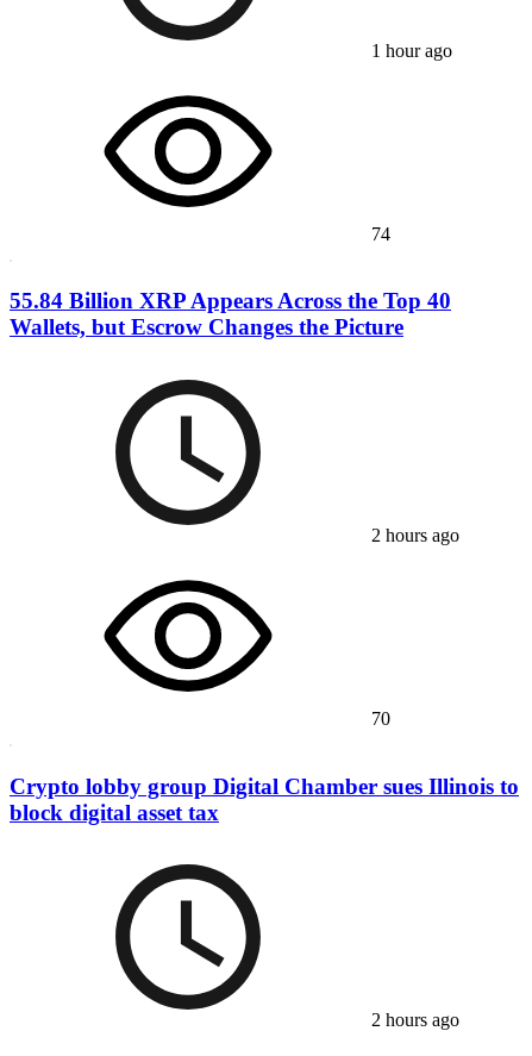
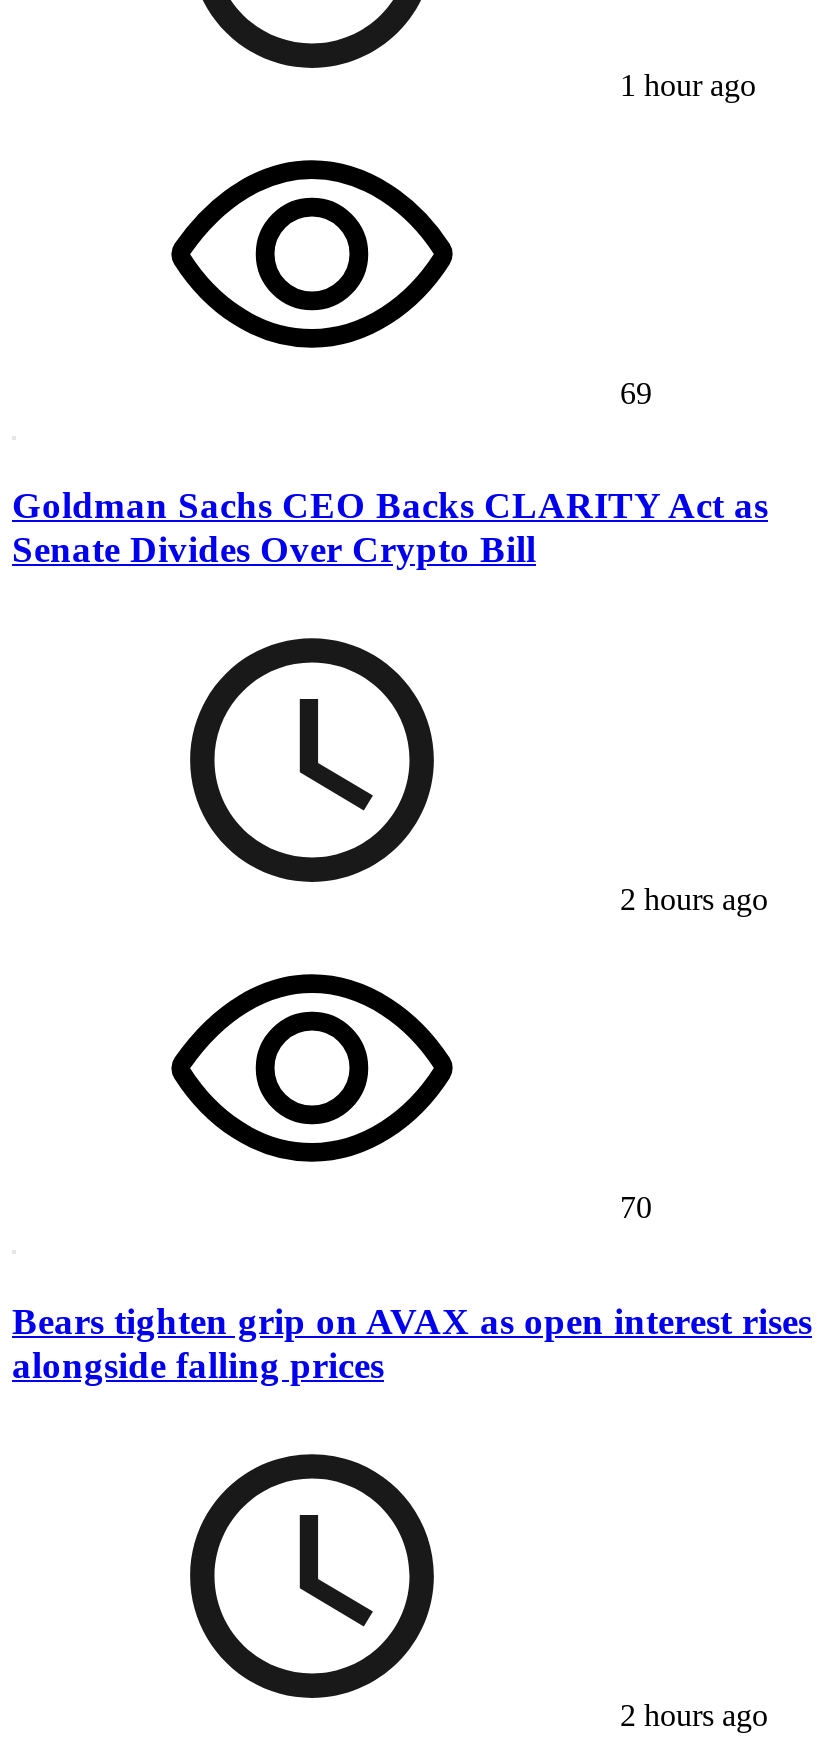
[367,223,390,244] 74 -> [612,375,652,409] 69
[10,288,451,340] 55.84 Billion XRP Appears Across the Top 40 | Wallets, but Escrow Changes the Picture -> [12,485,768,571] Goldman Sachs CEO Backs CLARITY Act as | Senate Divides Over Crypto Bill
[10,774,519,825] Crypto lobby group Digital Chamber sues Illinois to | block digital asset tax -> [12,1300,812,1386] Bears tighten grip on AVAX as open interest rises | alongside falling prices

